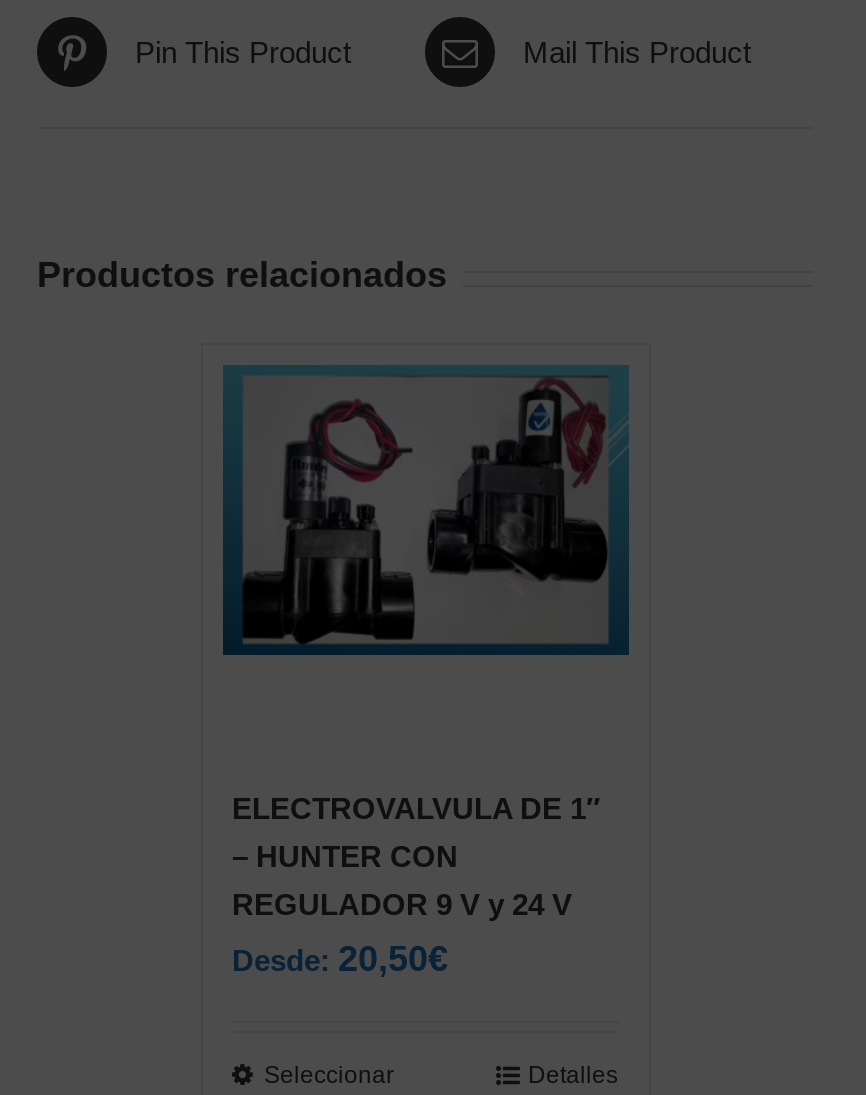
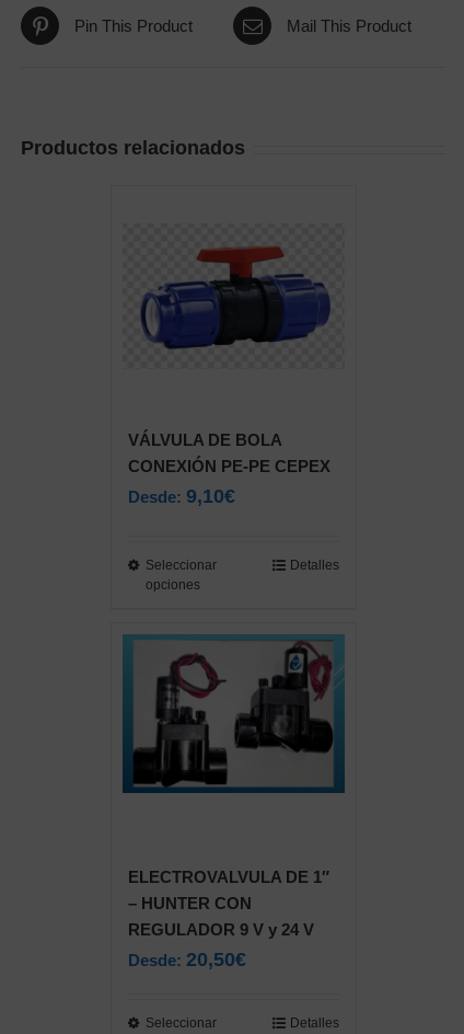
none -> [127,431,330,593] VÁLVULA DE BOLA | CONEXIÓN PE-PE CEPEX | Desde: 9,10€ | Seleccionar | opciones
none -> [138,244,333,352] [image]
none -> [289,558,339,573] Detalles

